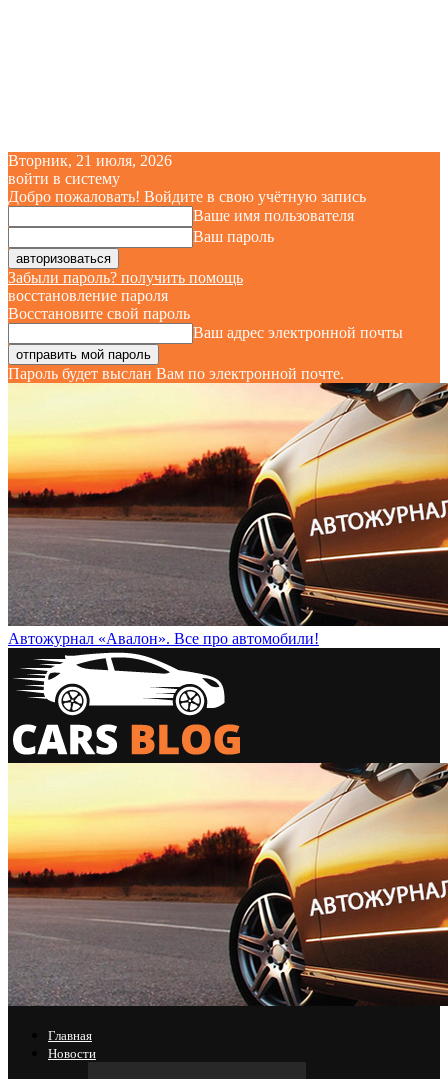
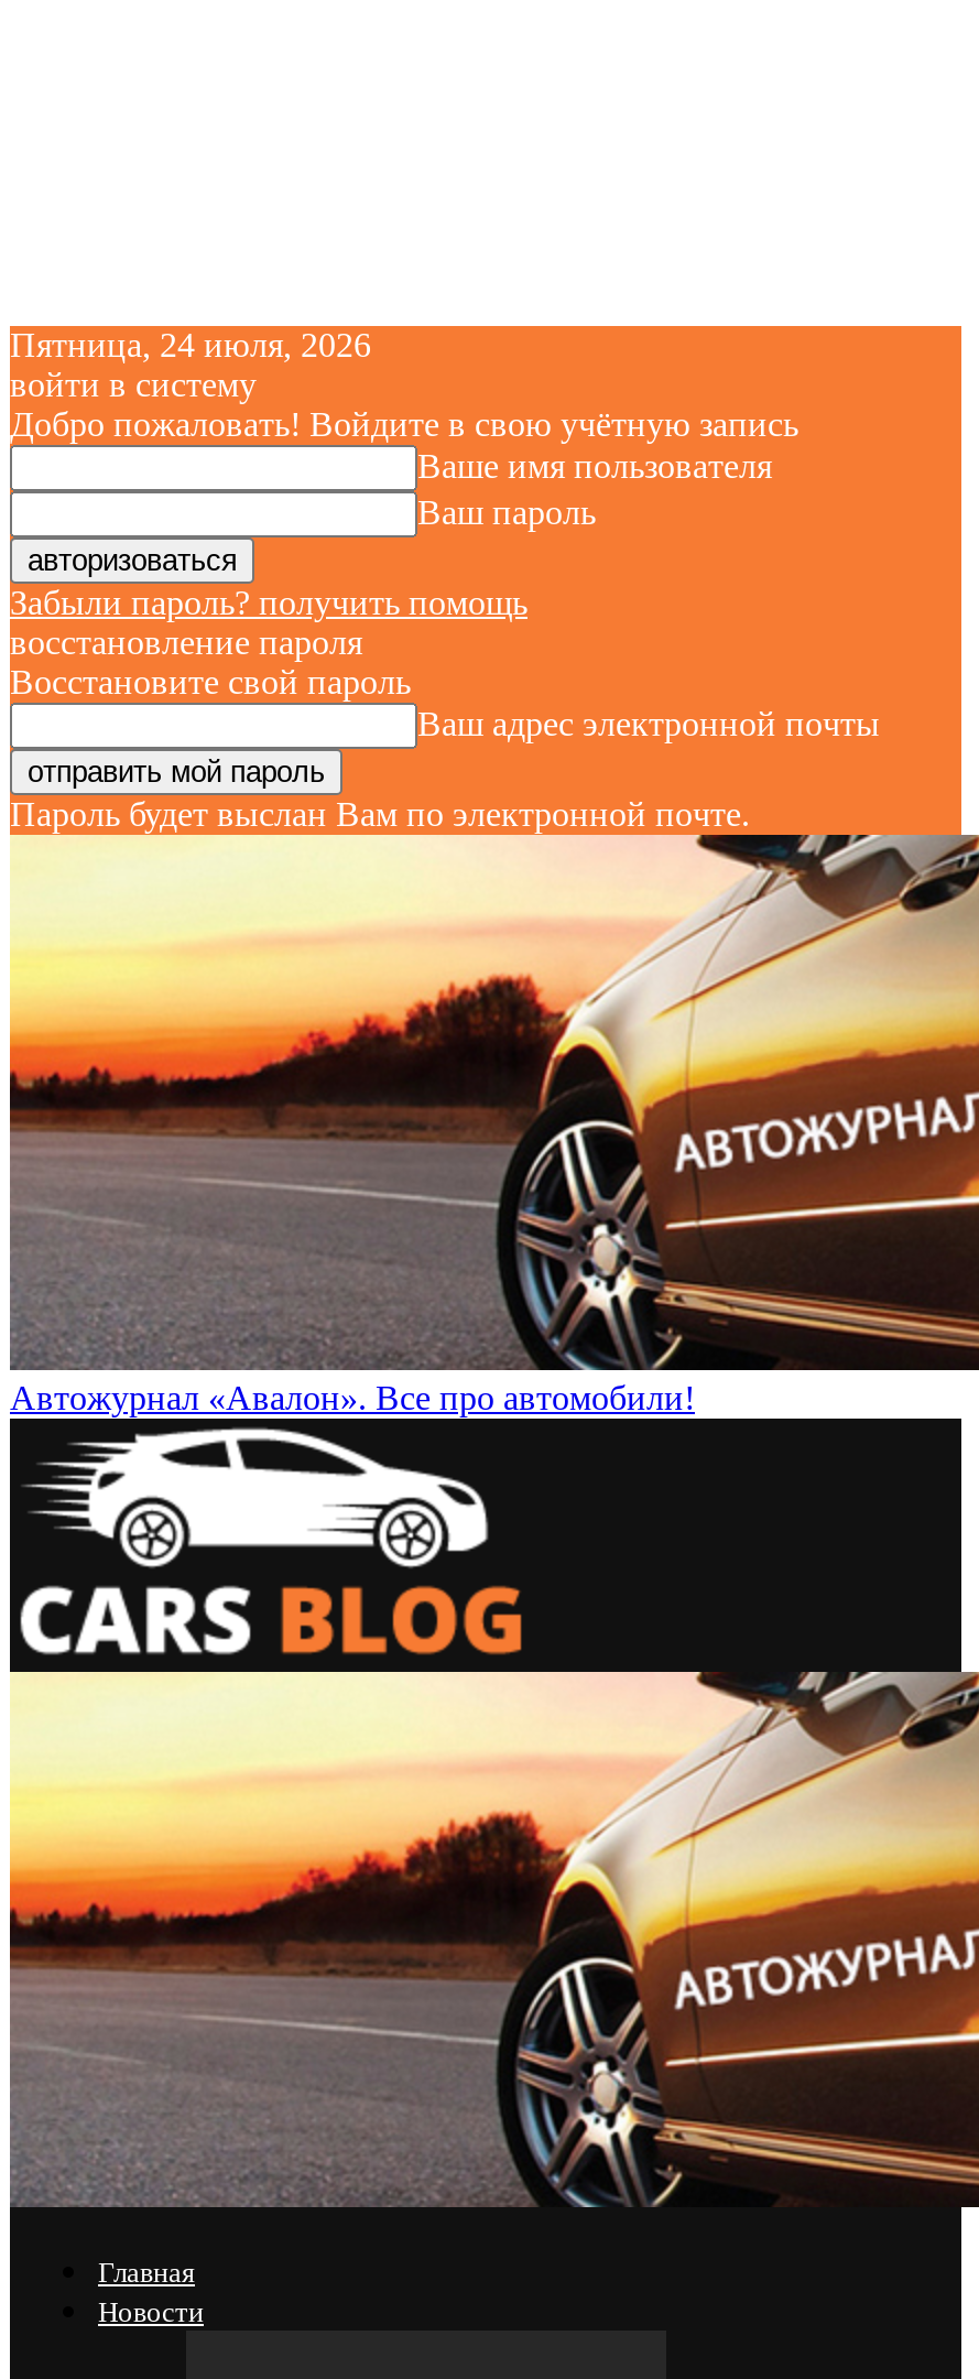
[8,152,172,169] Вторник, 21 июля, 2026 -> [10,326,371,363] Пятница, 24 июля, 2026

